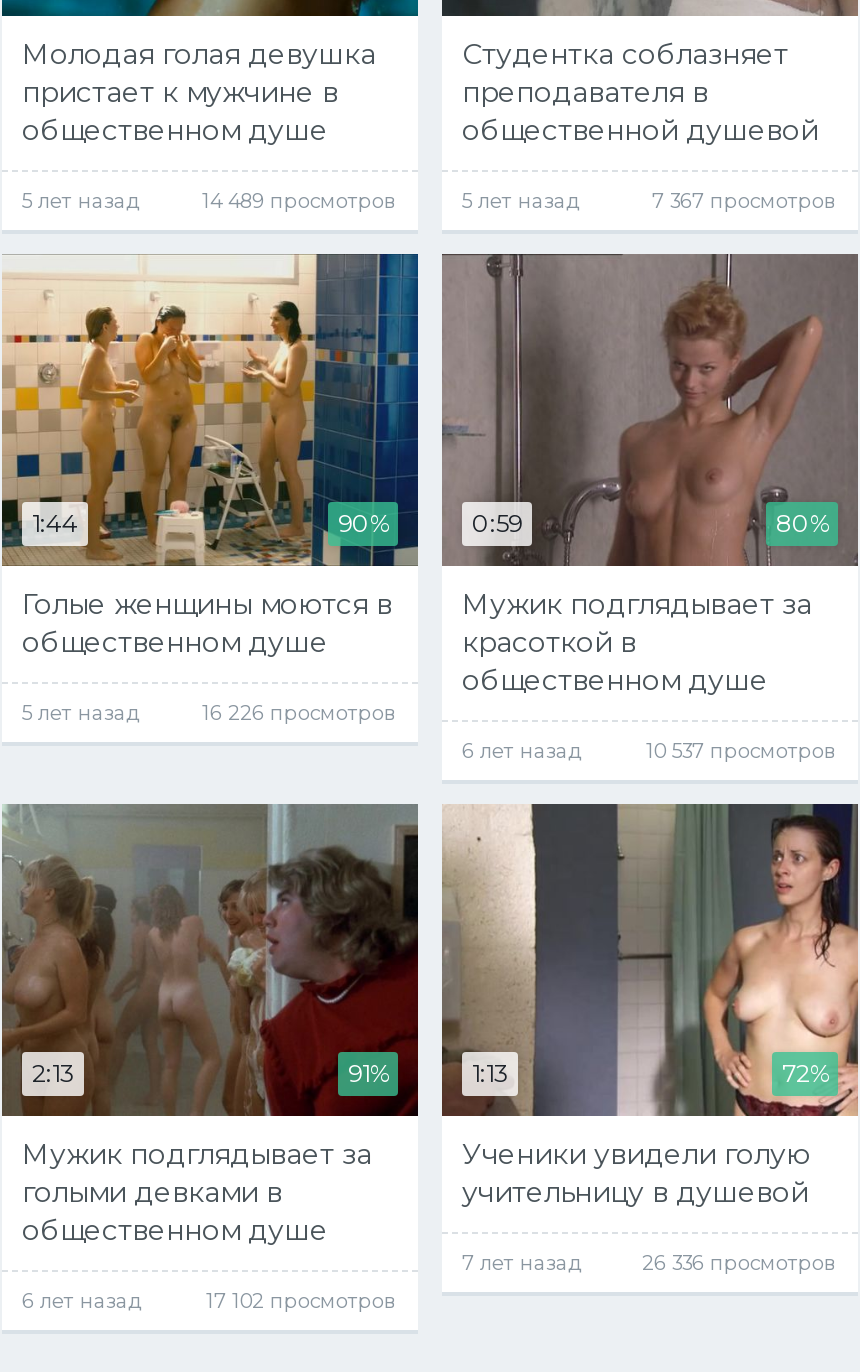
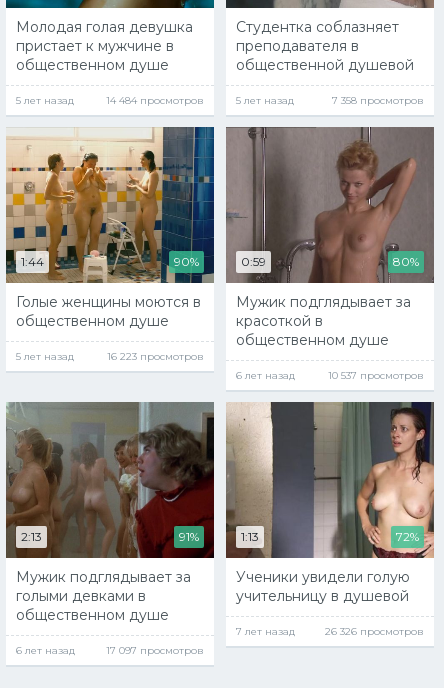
[202,188,398,214] 14 489 просмотров -> [106,94,204,107] 14 484 просмотров
[652,188,838,214] 7 367 просмотров -> [332,94,424,107] 7 358 просмотров
[202,700,398,726] 16 226 просмотров -> [107,350,204,363] 16 223 просмотров
[642,1250,838,1276] 26 336 просмотров -> [325,625,424,638] 26 326 просмотров
[206,1288,398,1314] 17 102 просмотров -> [106,644,204,657] 17 097 просмотров

